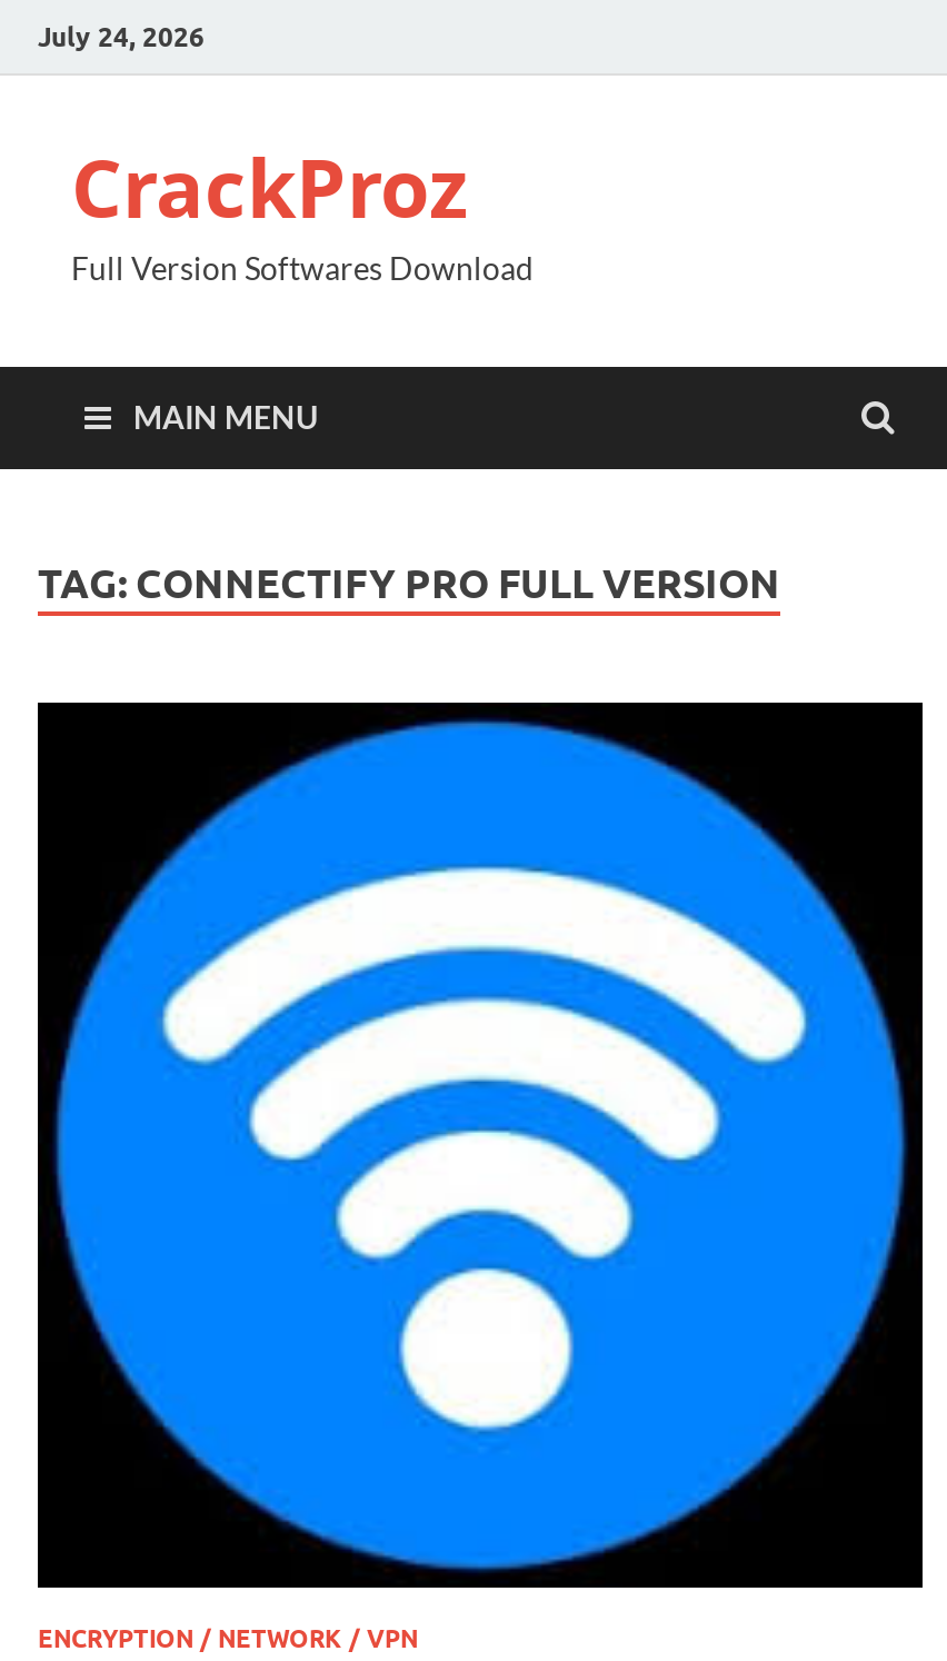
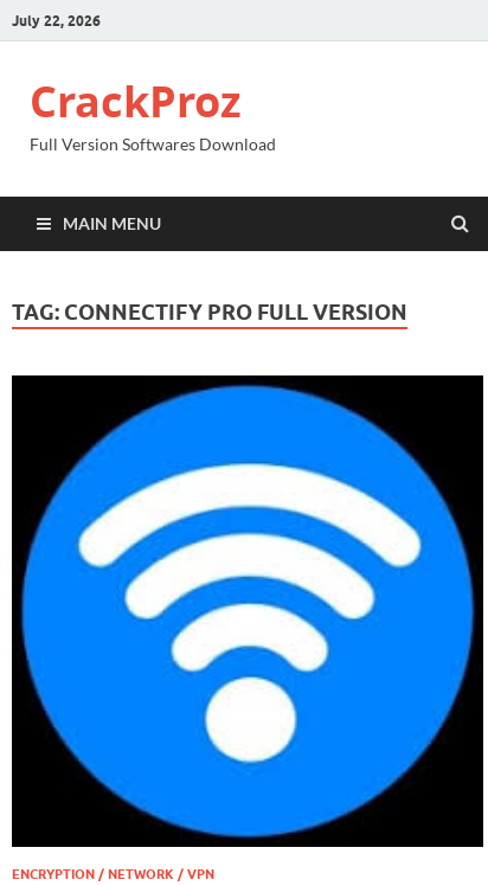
[38,19,205,52] July 24, 2026 -> [12,11,101,29] July 22, 2026

